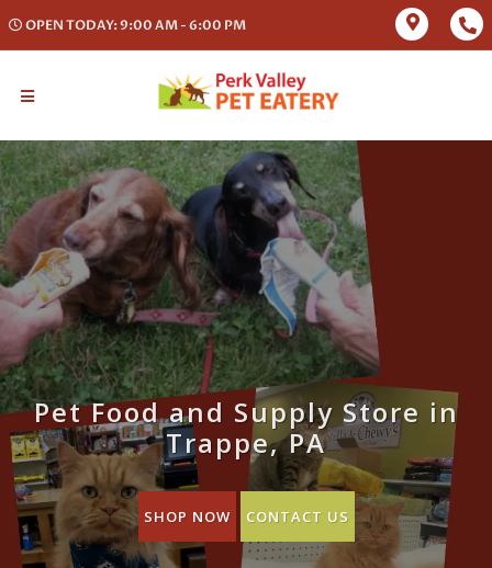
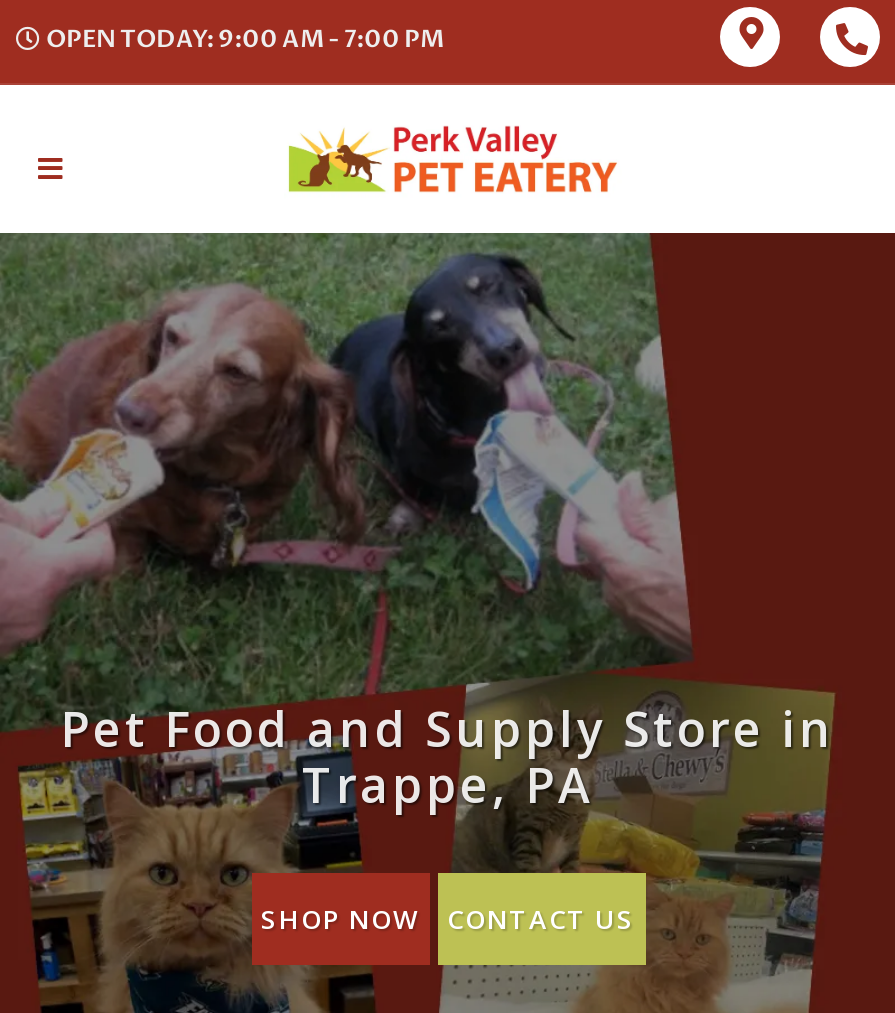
[25,16,246,34] OPEN TODAY: 9:00 AM - 6:00 PM -> [46,23,444,55] OPEN TODAY: 9:00 AM - 7:00 PM

